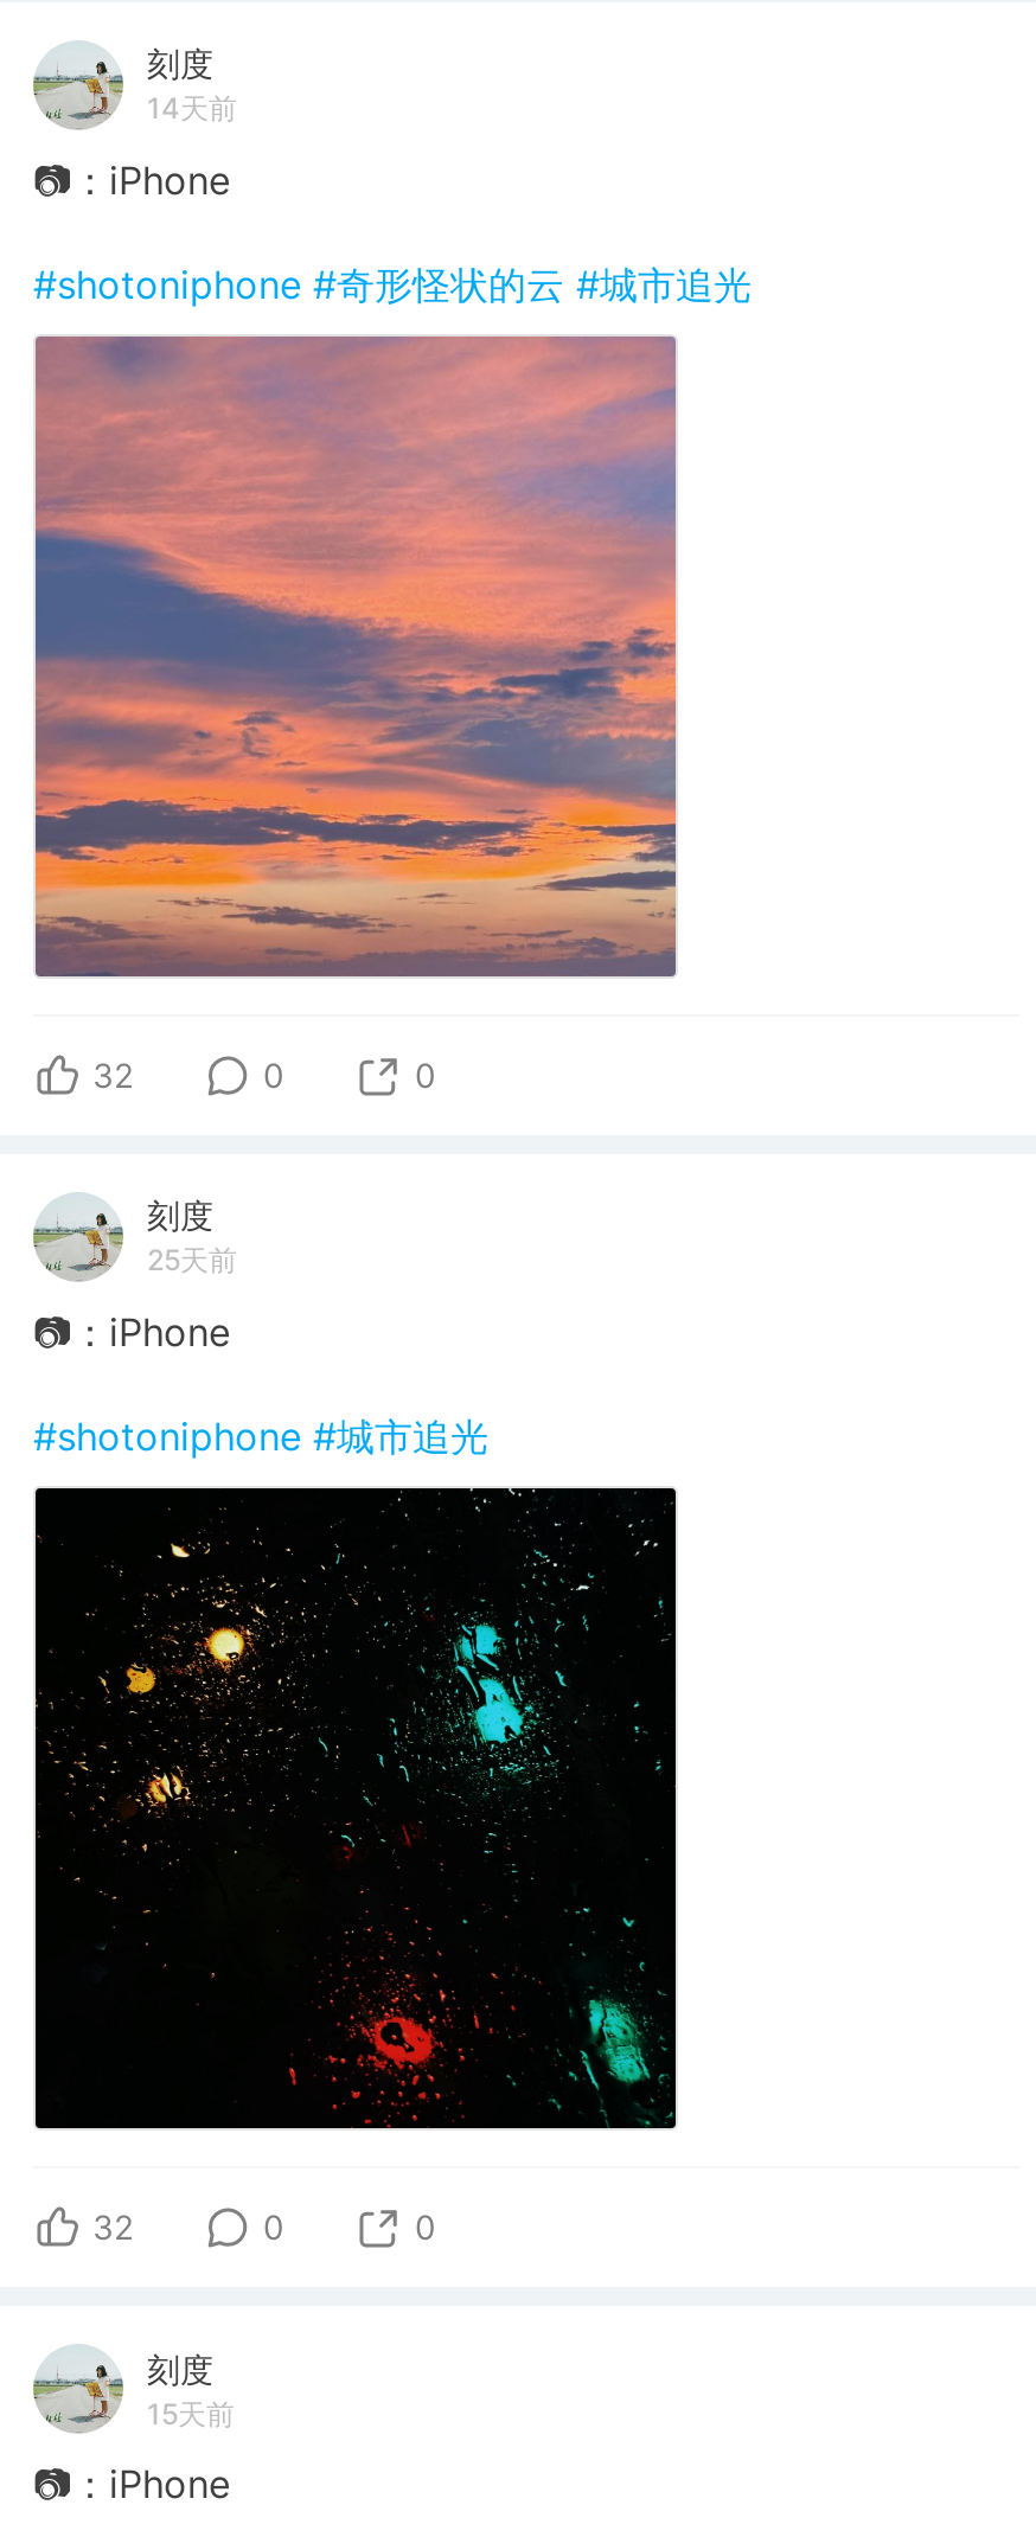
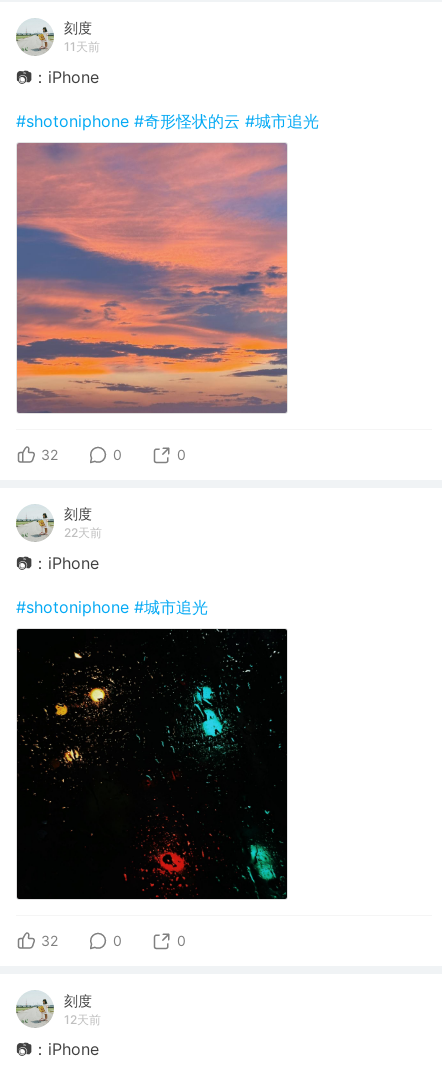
[147,90,237,126] 14天前 -> [64,39,100,54] 11天前
[147,1243,237,1278] 25天前 -> [64,525,102,540] 22天前
[147,2395,235,2431] 15天前 -> [64,1012,101,1027] 12天前

